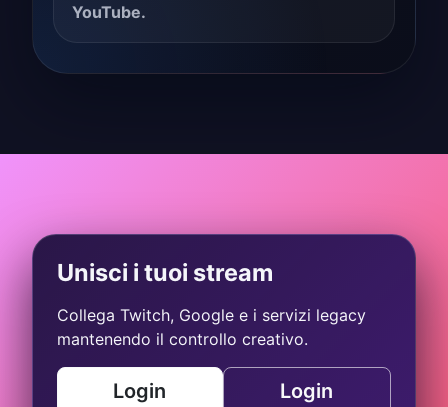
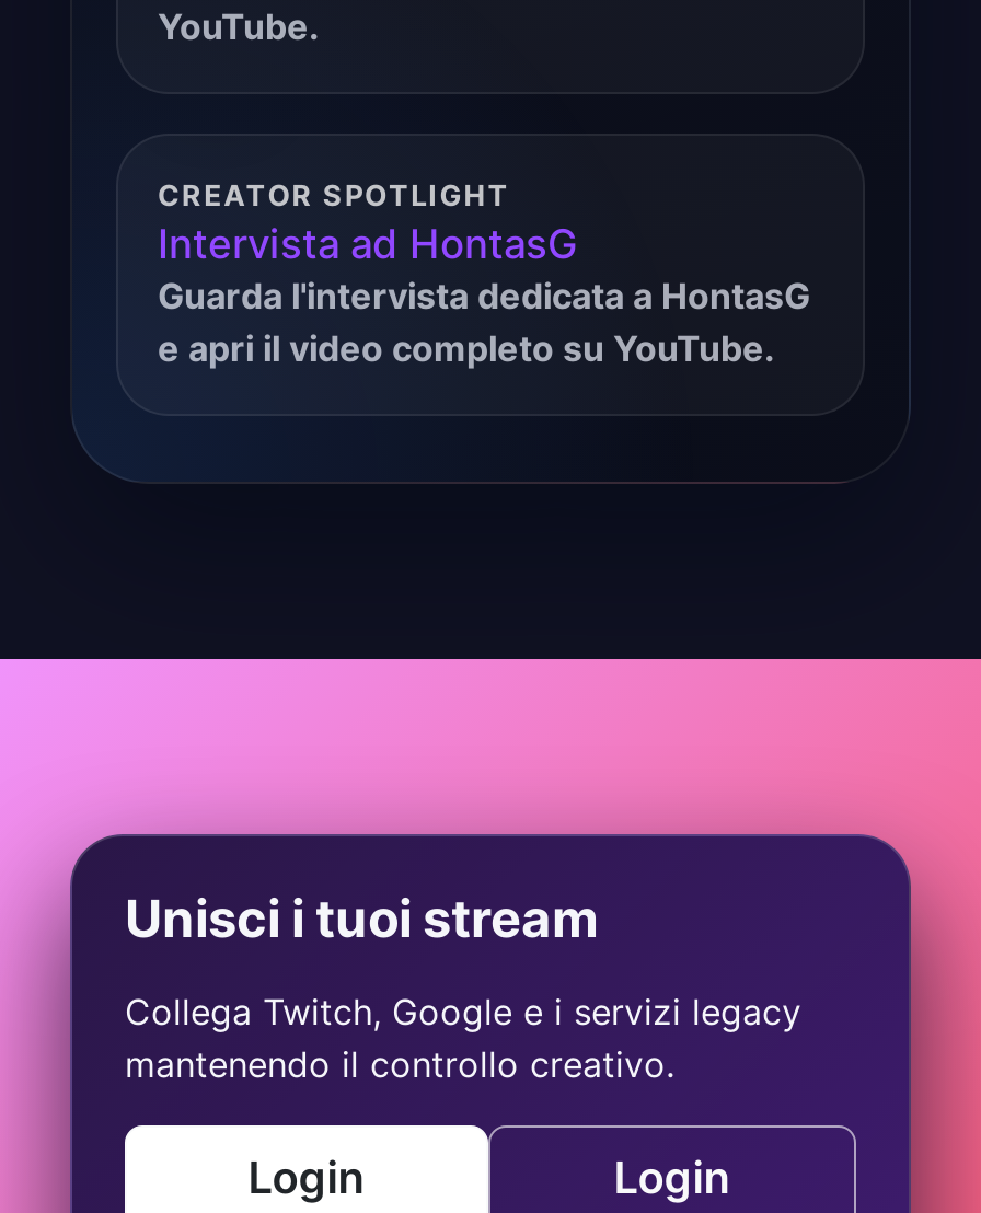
none -> [158,178,810,371] CREATOR SPOTLIGHT | Intervista ad HontasG | Guarda l'intervista dedicata a HontasG | e apri il video completo su YouTube.

